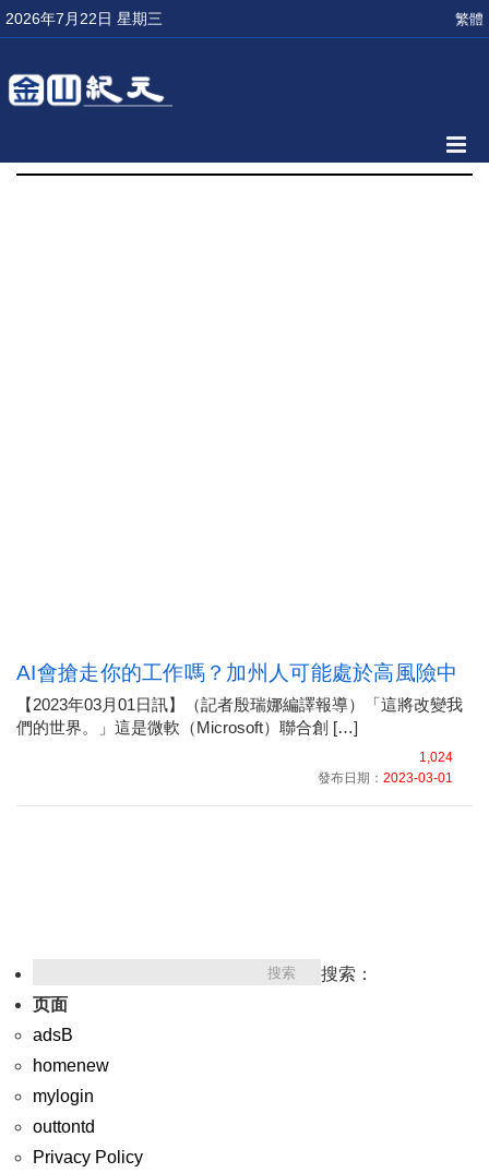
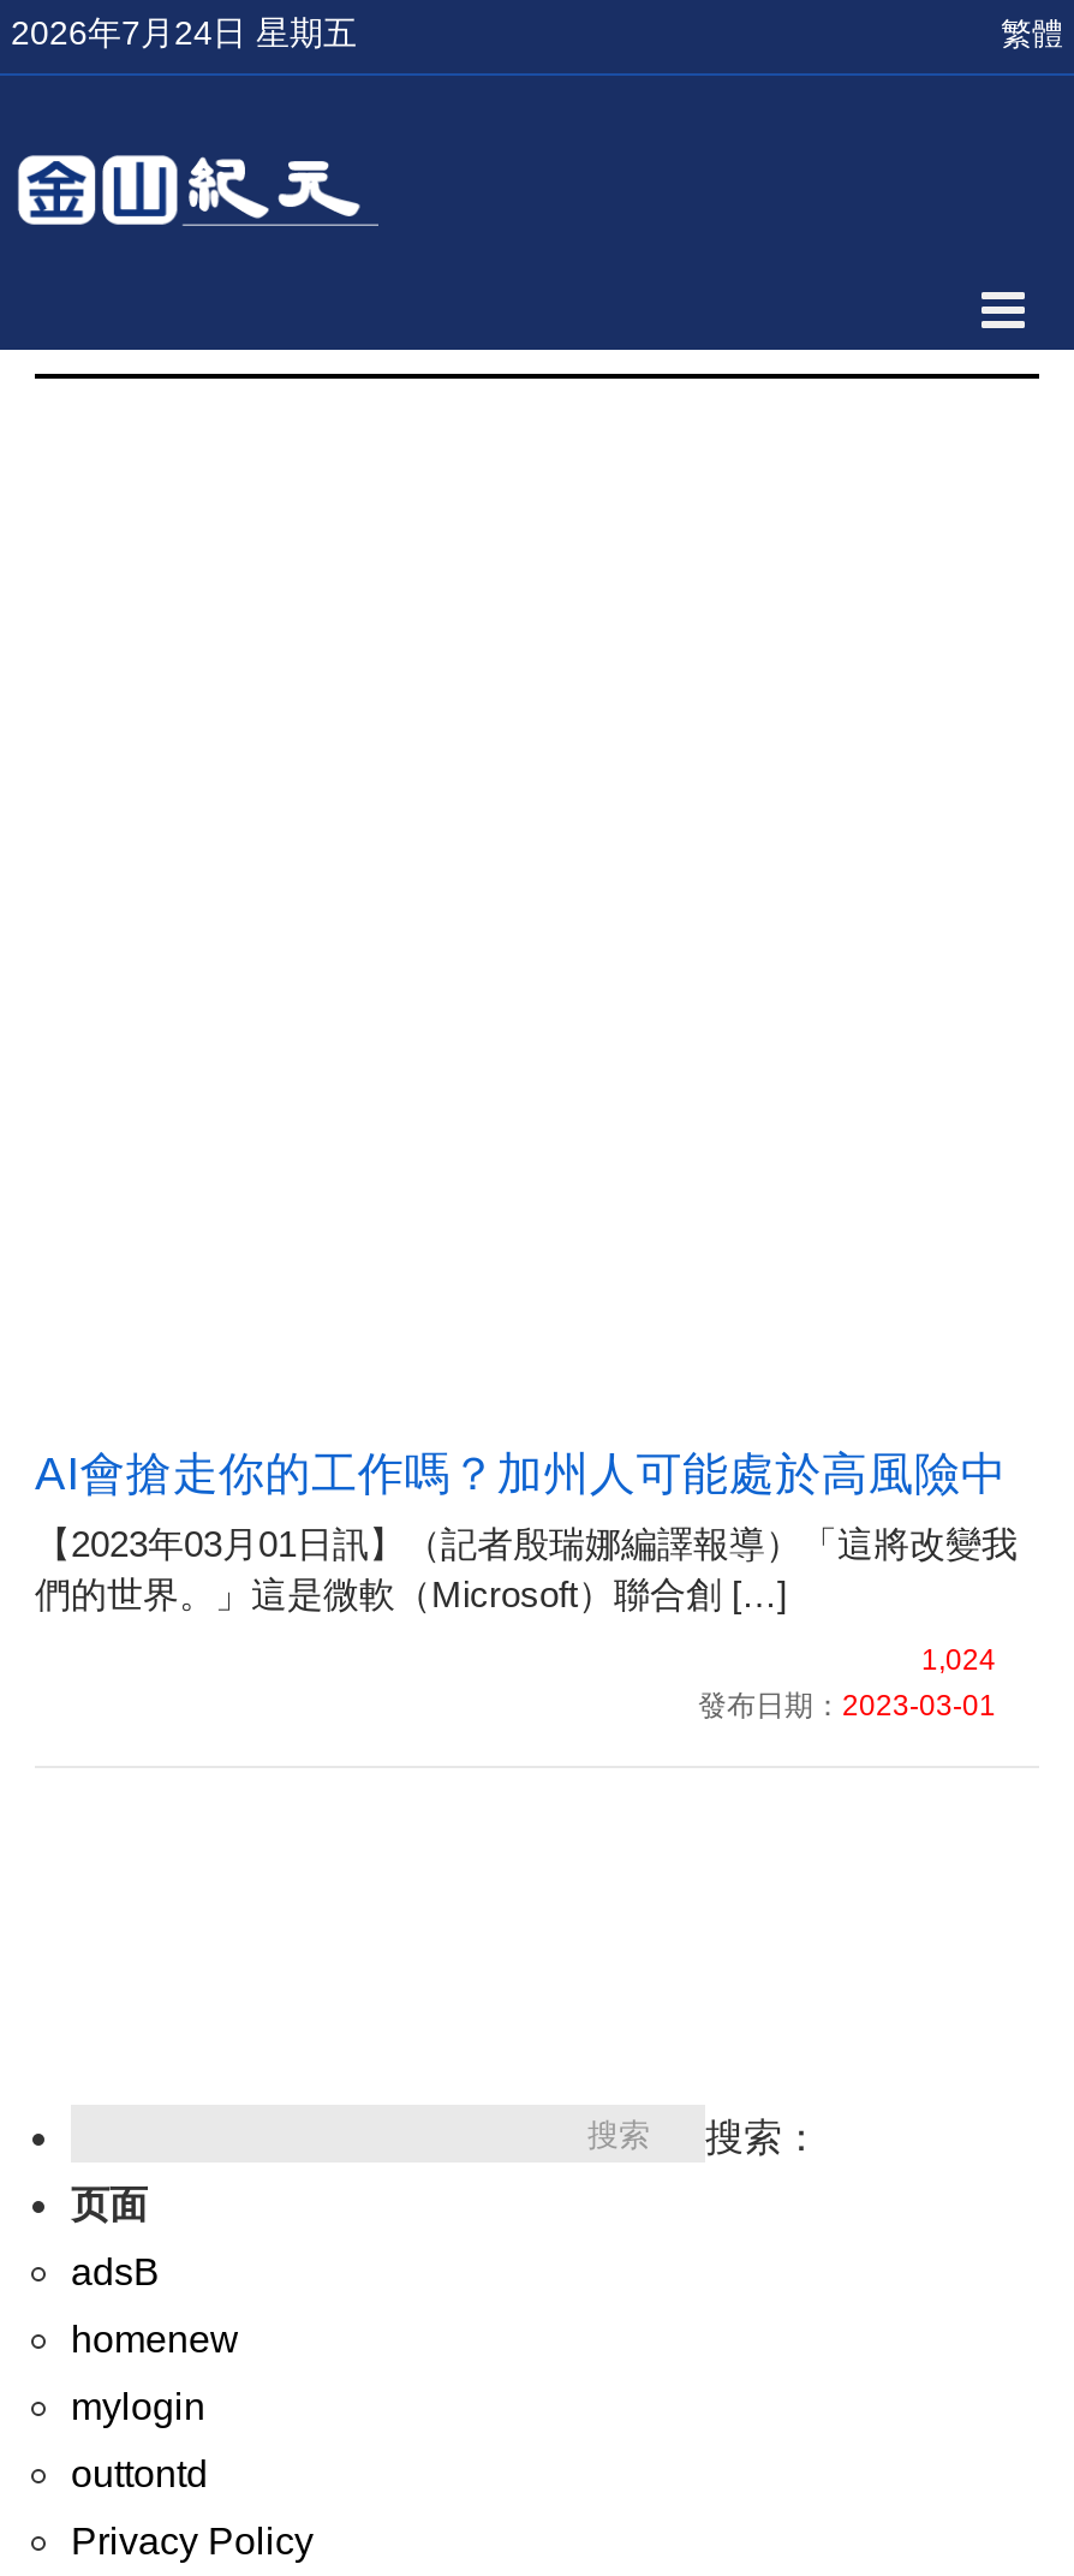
[5,10,163,27] 2026年7月22日 星期三 -> [11,13,357,52] 2026年7月24日 星期五

